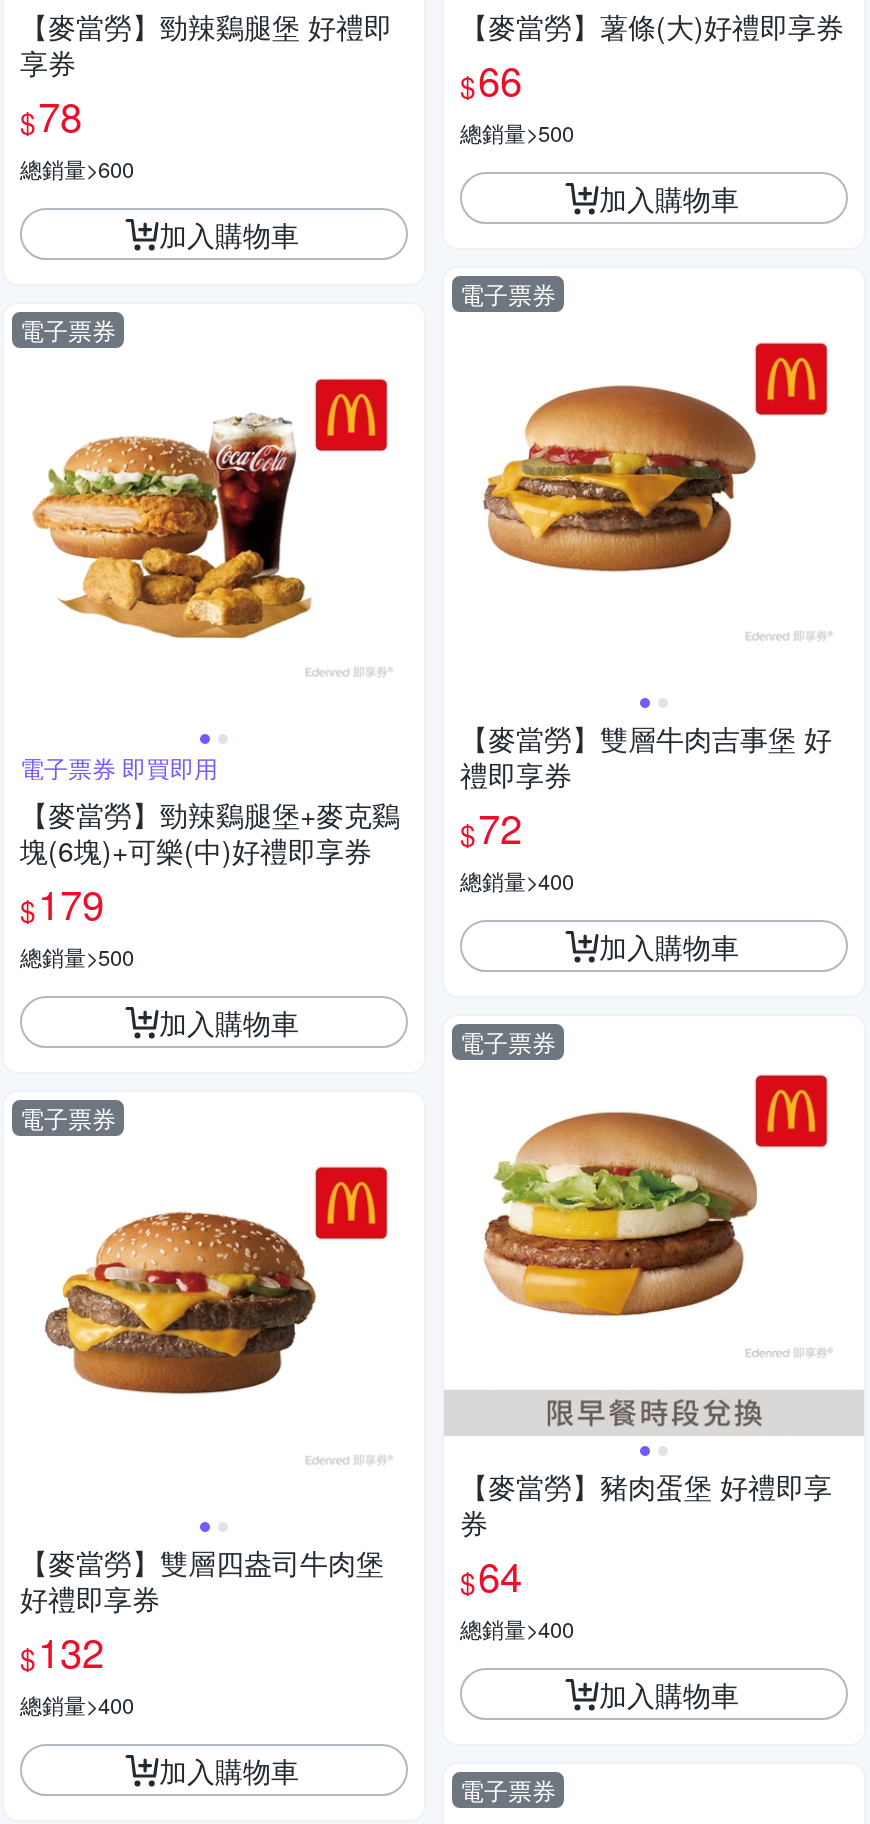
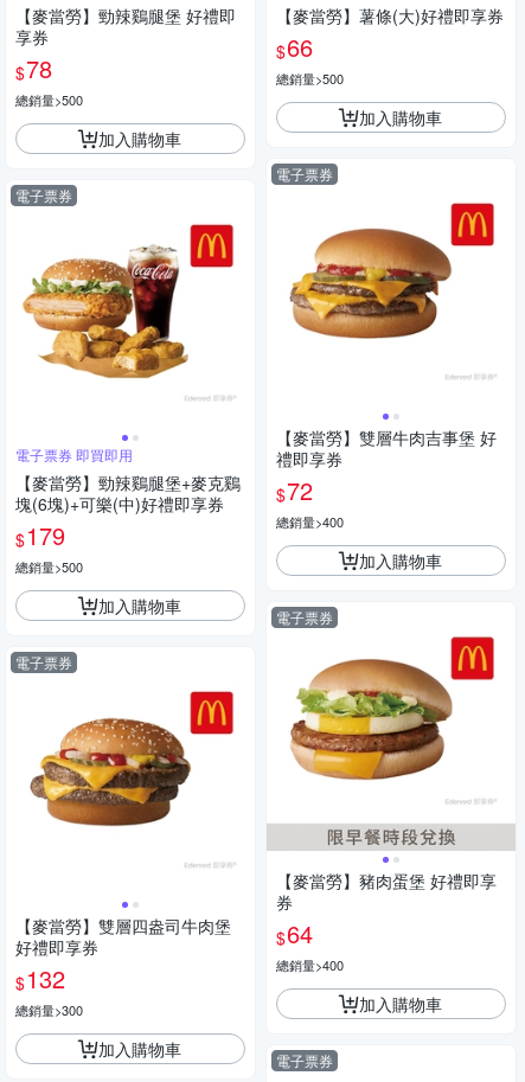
[20,153,134,185] 總銷量>600 -> [15,90,83,109] 總銷量>500
[20,1689,134,1721] 總銷量>400 -> [15,1001,83,1020] 總銷量>300

